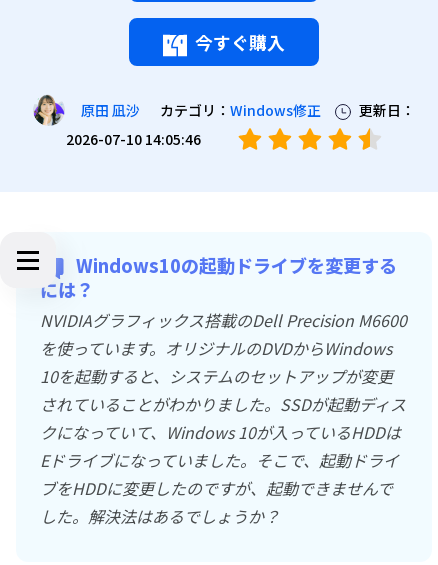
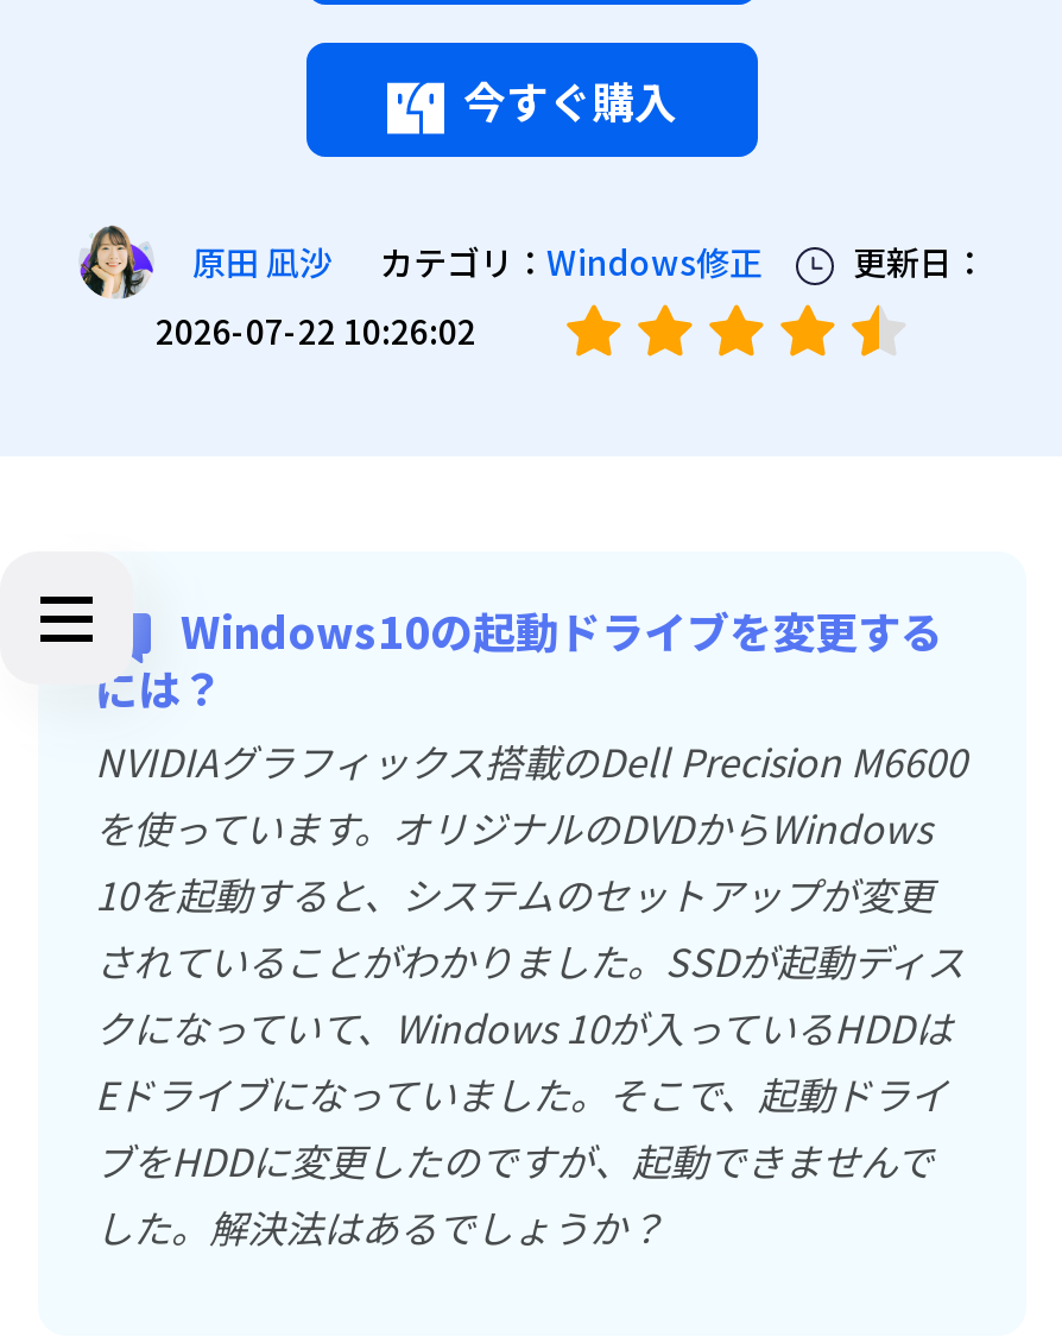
[65,129,200,149] 2026-07-10 14:05:46 -> [156,307,476,354] 2026-07-22 10:26:02

